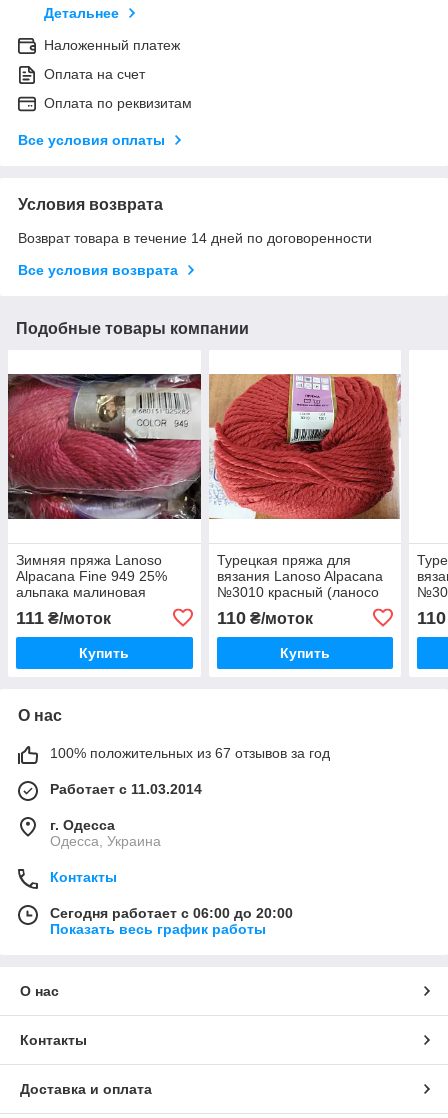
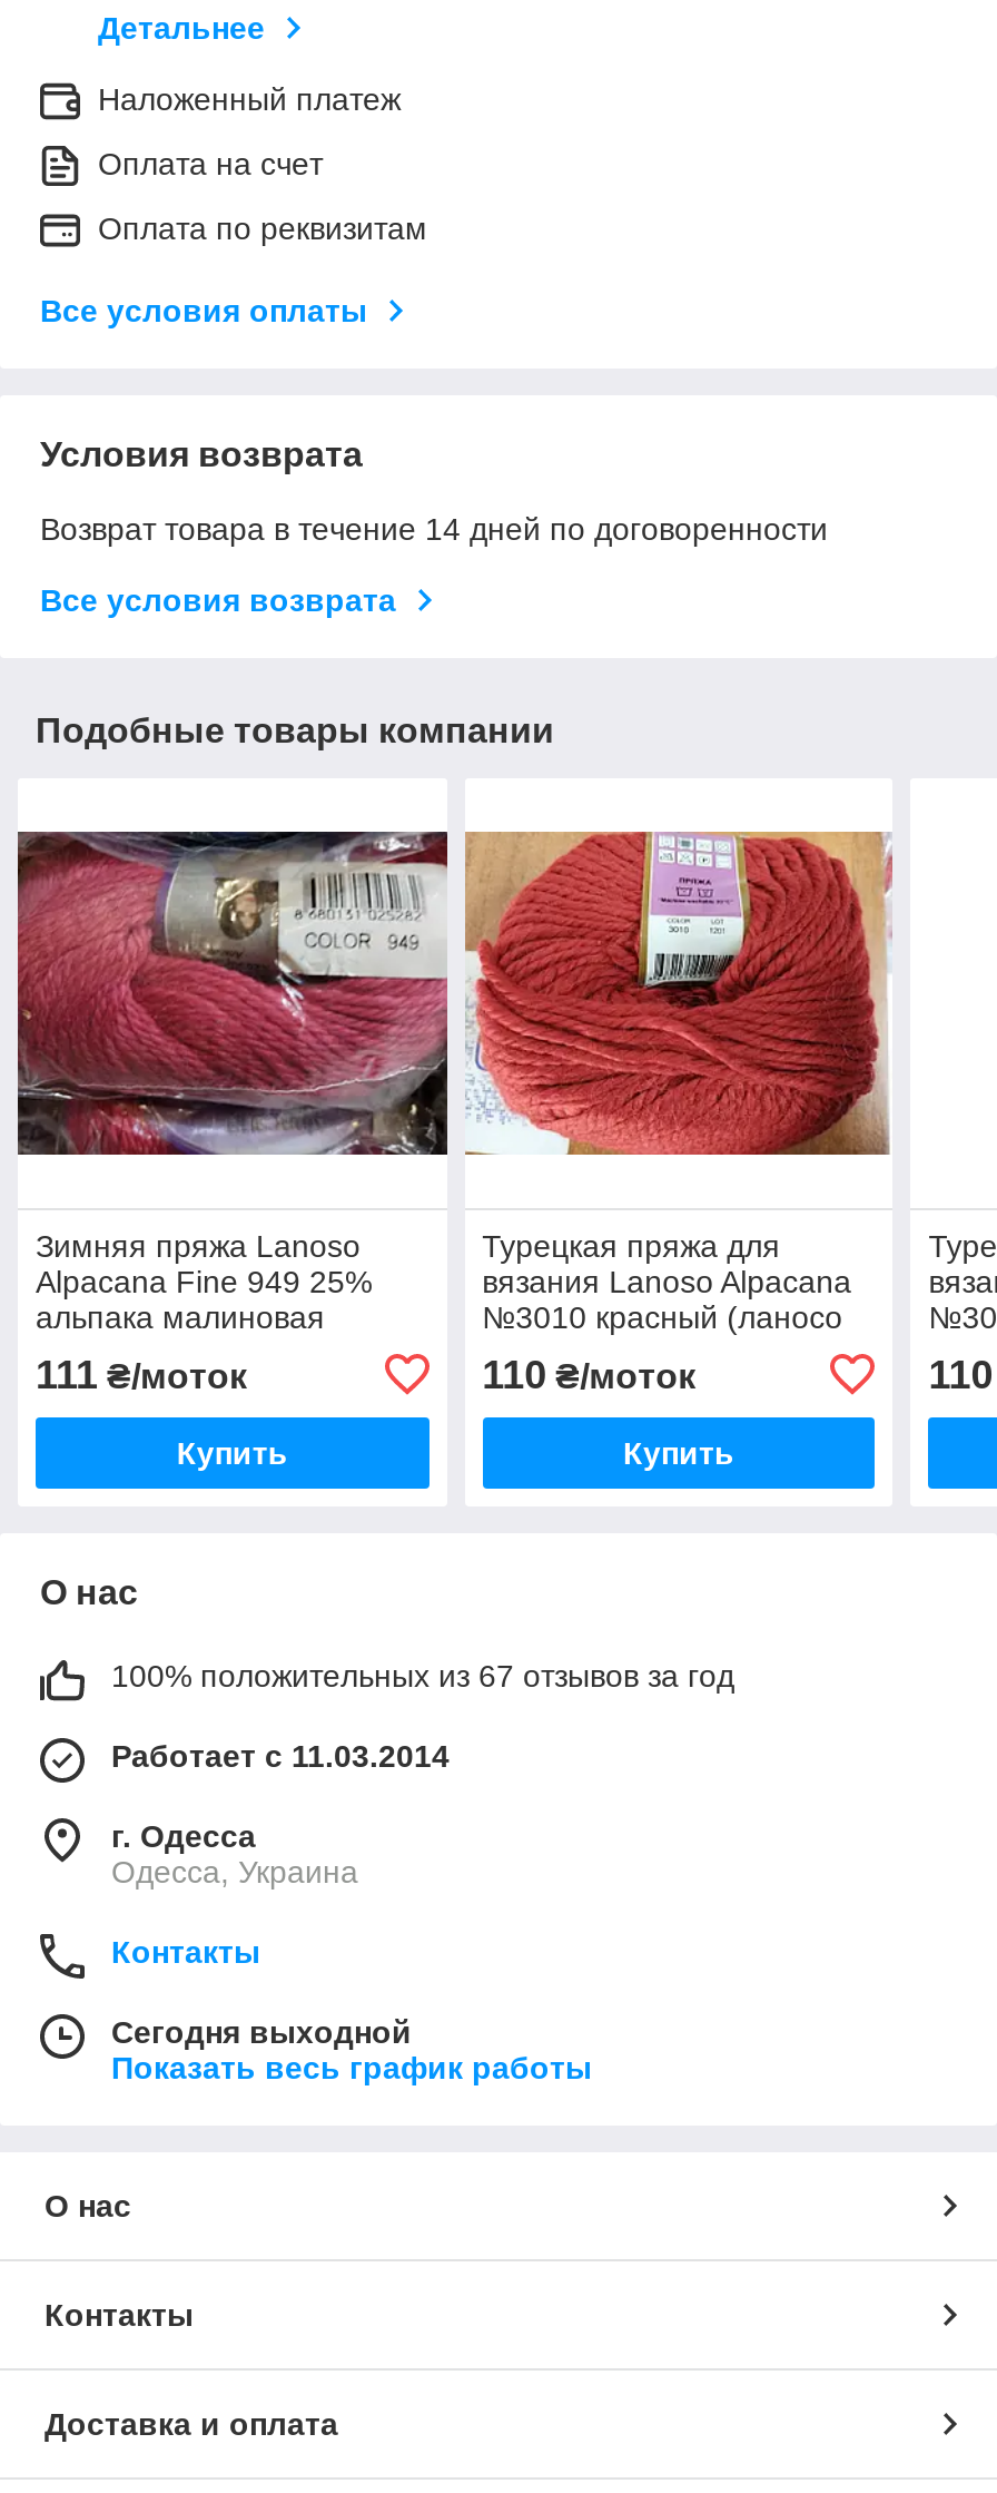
[50,905,293,921] Сегодня работает с 06:00 до 20:00 -> [111,2014,412,2049] Сегодня выходной

